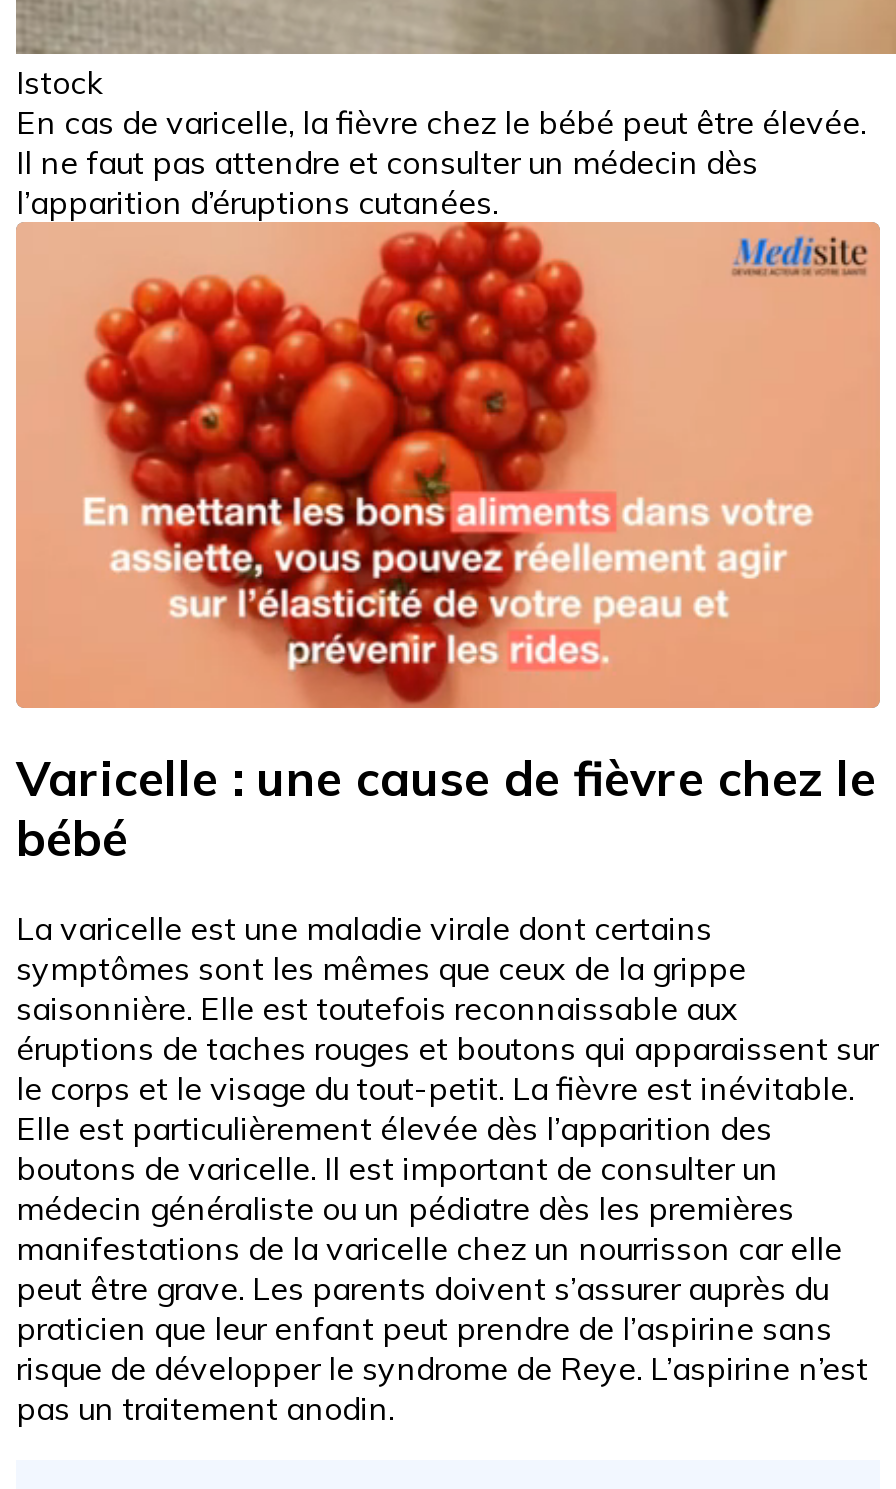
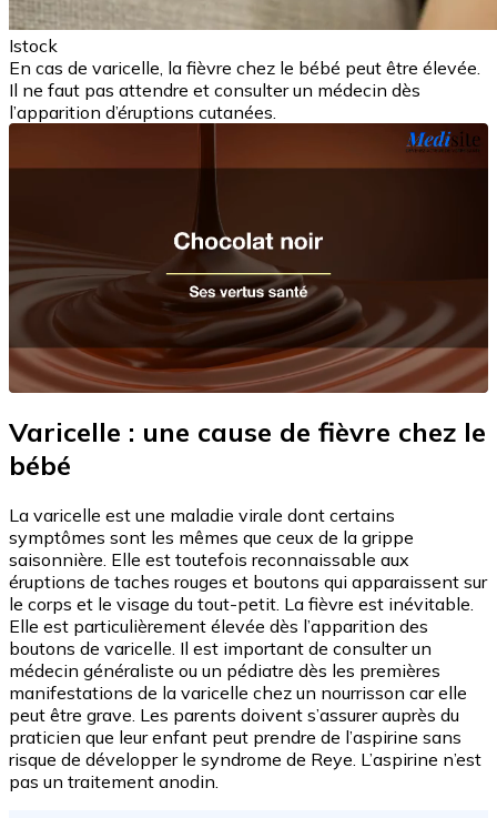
[16,220,882,710] [image] -> [8,122,489,394] [image]

